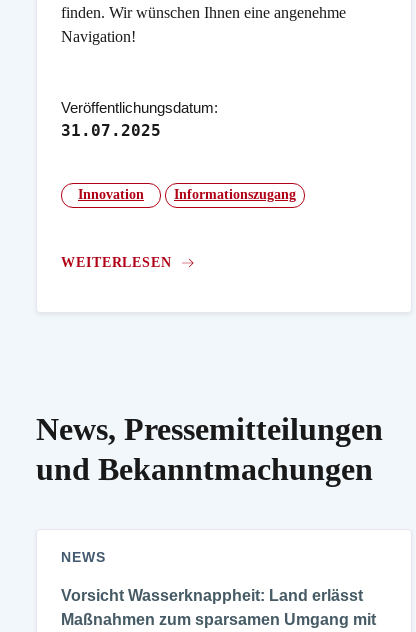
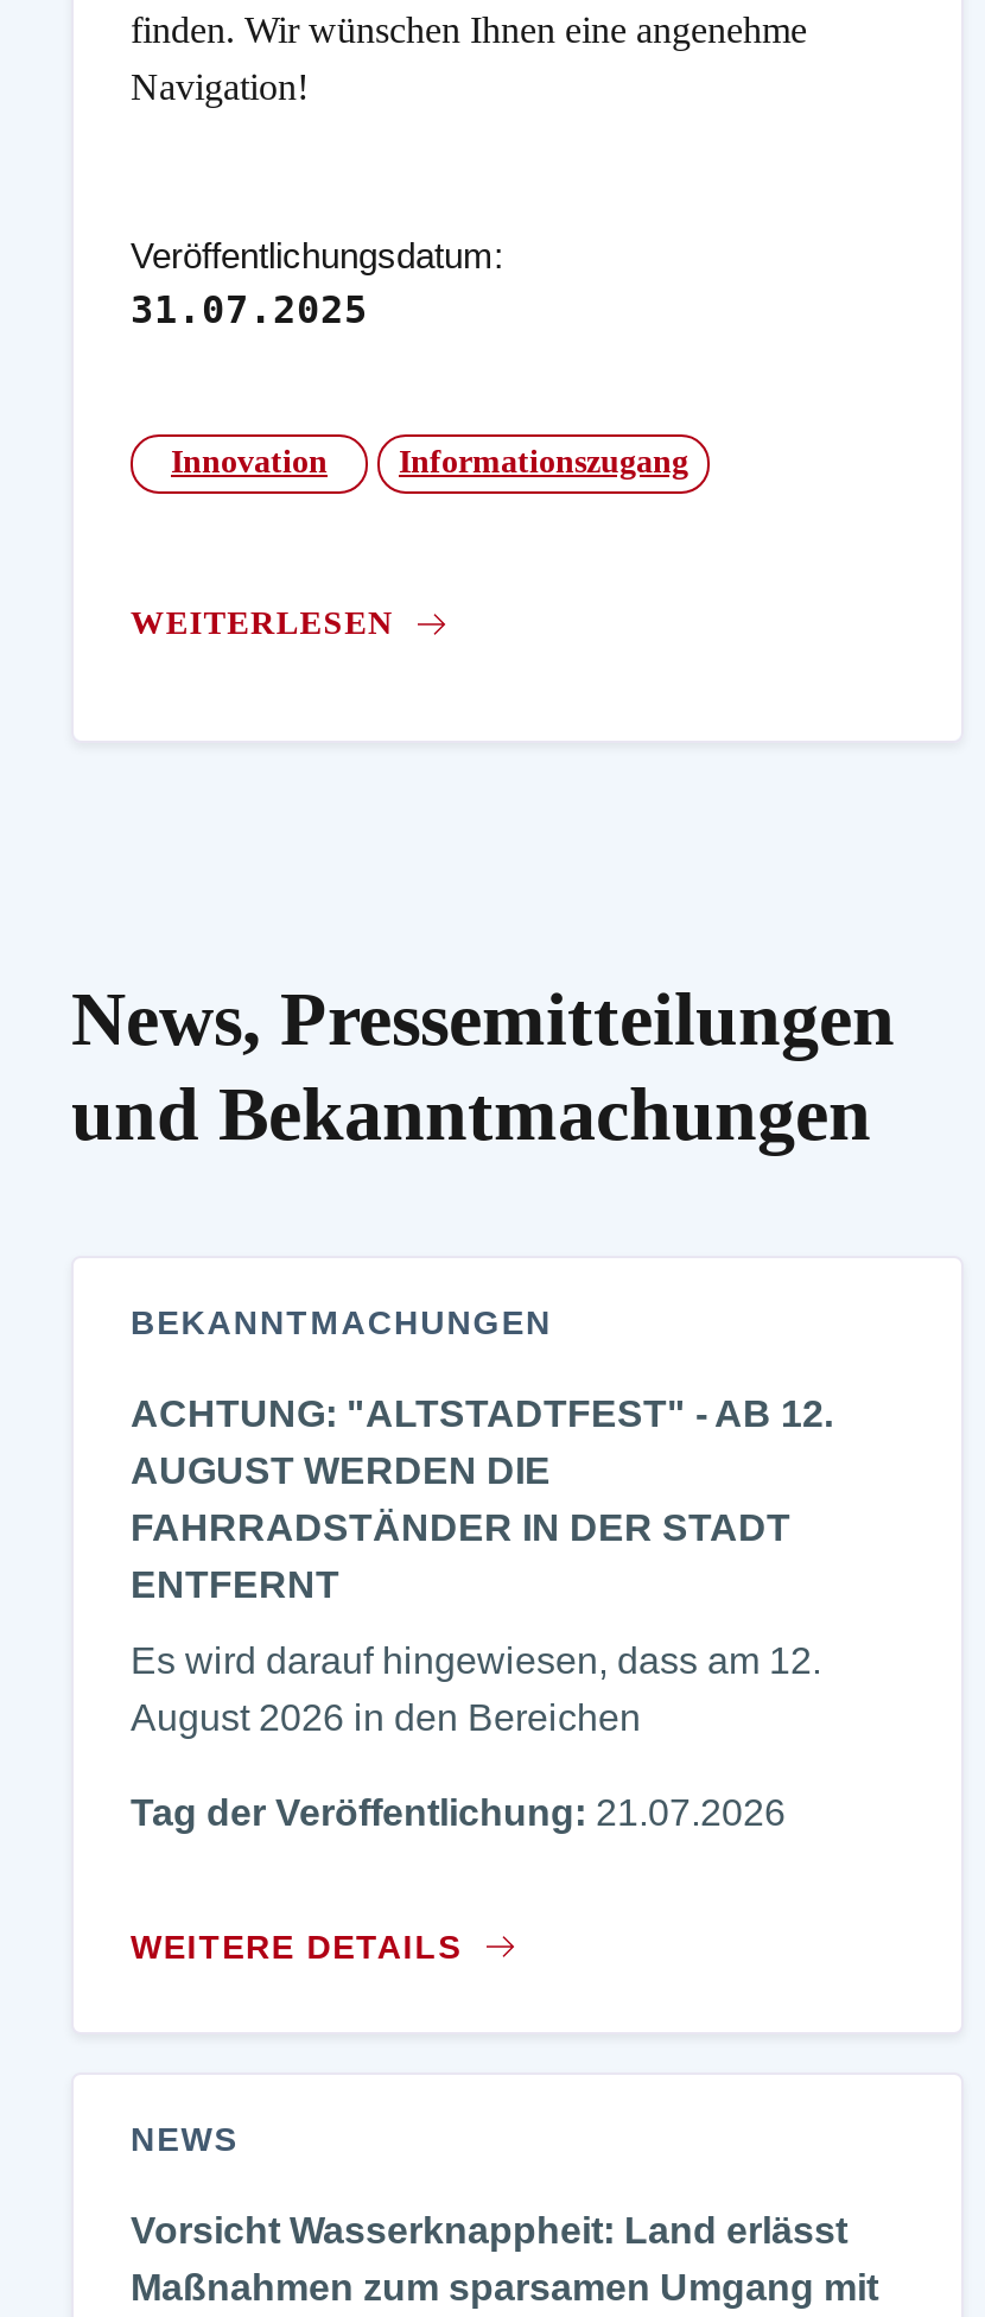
none -> [131,1303,833,1966] BEKANNTMACHUNGEN | ACHTUNG: "ALTSTADTFEST" - AB 12. | AUGUST WERDEN DIE | FAHRRADSTÄNDER IN DER STADT | ENTFERNT | Es wird darauf hingewiesen, dass am 12. | August 2026 in den Bereichen | Tag der Veröffentlichung: 21.07.2026 | WEITERE DETAILS

